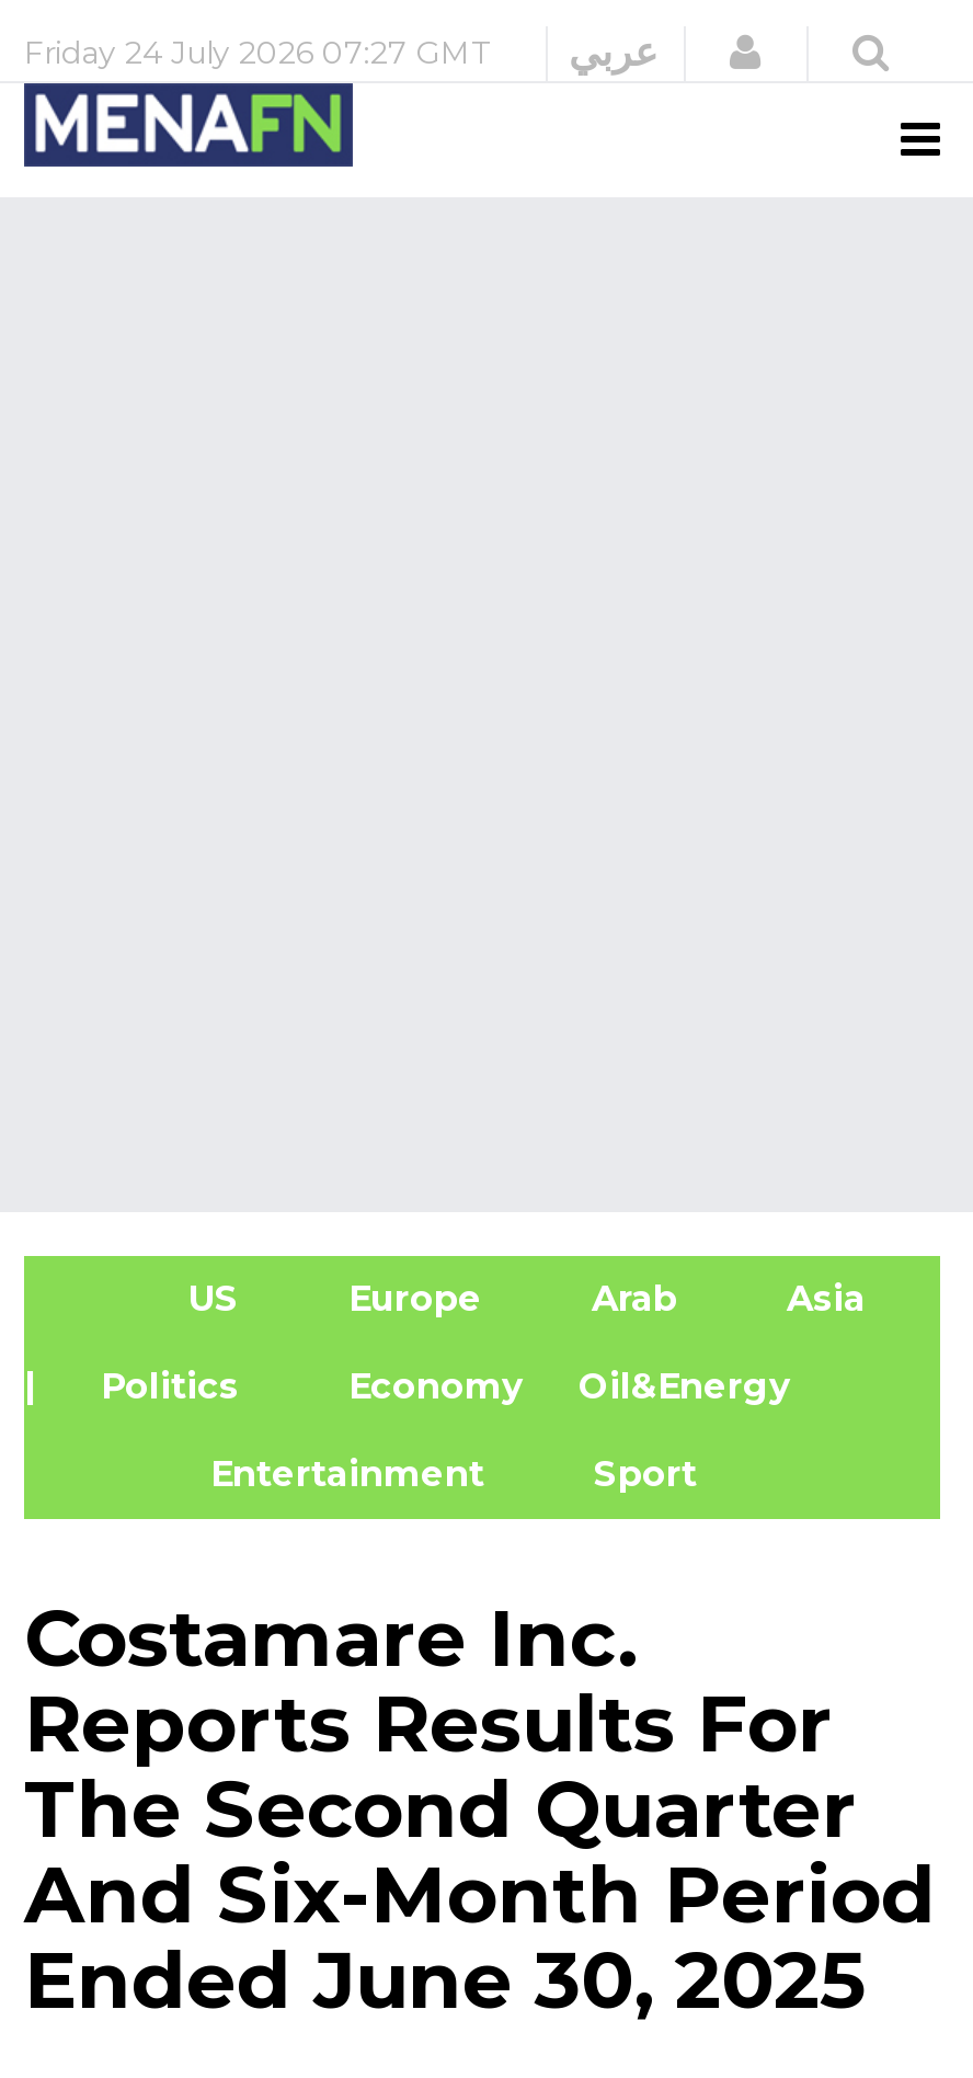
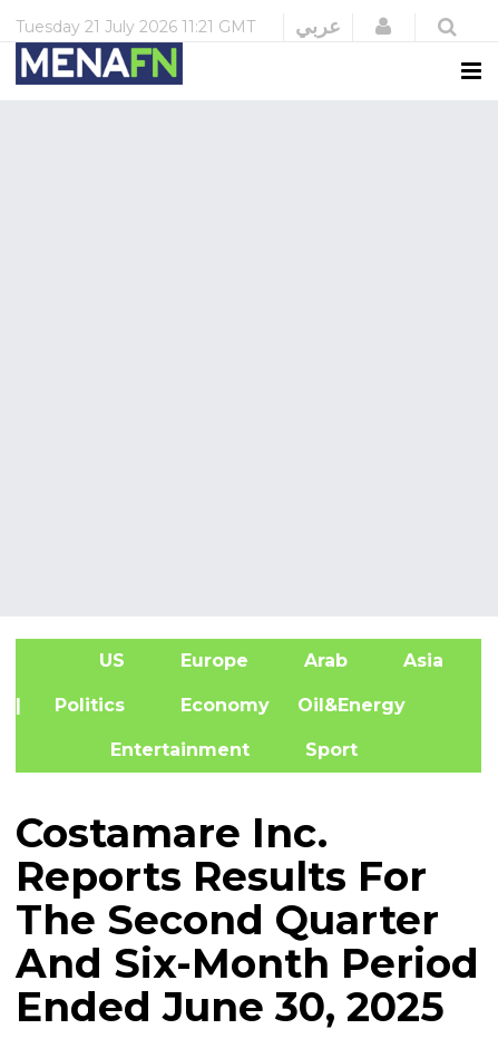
[24,33,489,72] Friday 24 July 2026 07:27 GMT -> [16,17,255,37] Tuesday 21 July 2026 11:21 GMT

